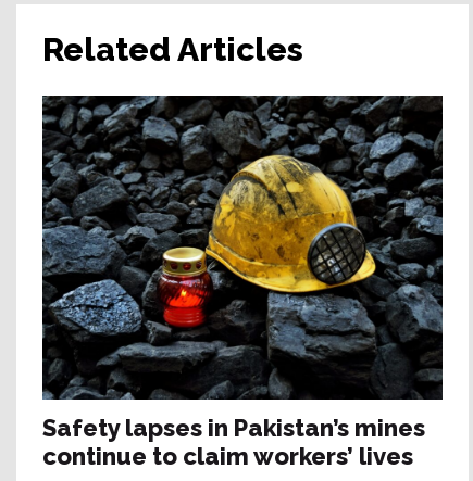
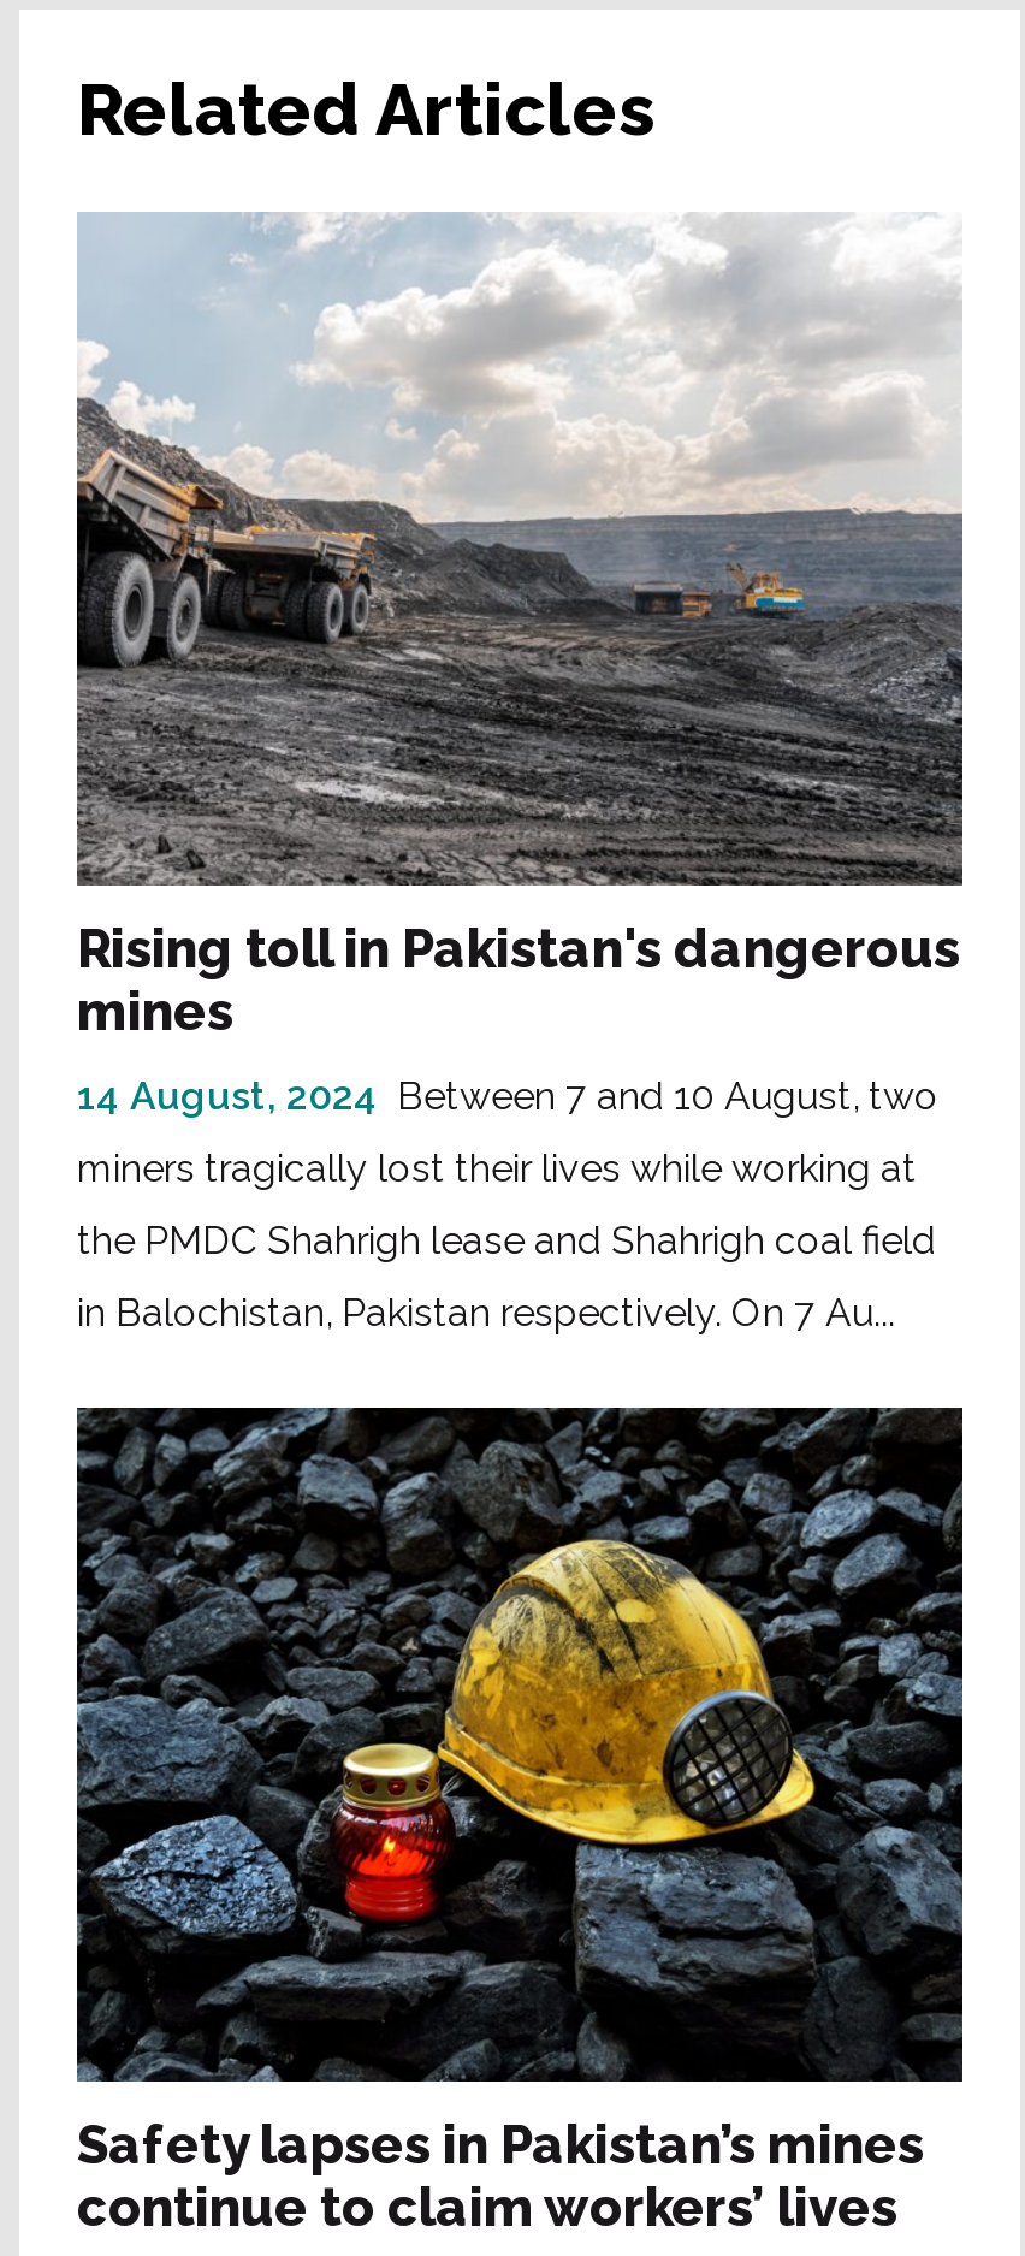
none -> [75,214,962,1335] [image] | Rising toll in Pakistan's dangerous | mines | 14 August, 2024 Between 7 and 10 August, two | miners tragically lost their lives while working at | the PMDC Shahrigh lease and Shahrigh coal field | in Balochistan, Pakistan respectively. On 7 Au...

